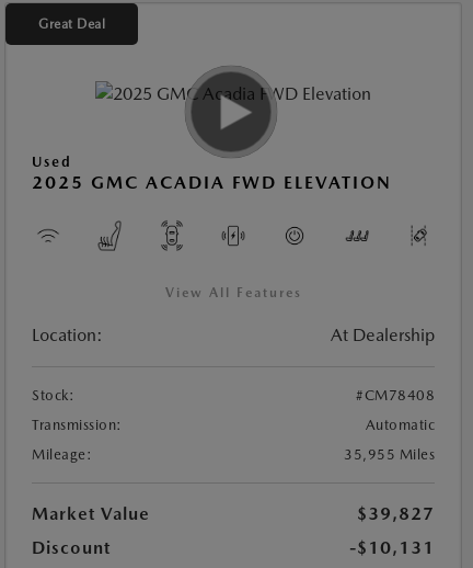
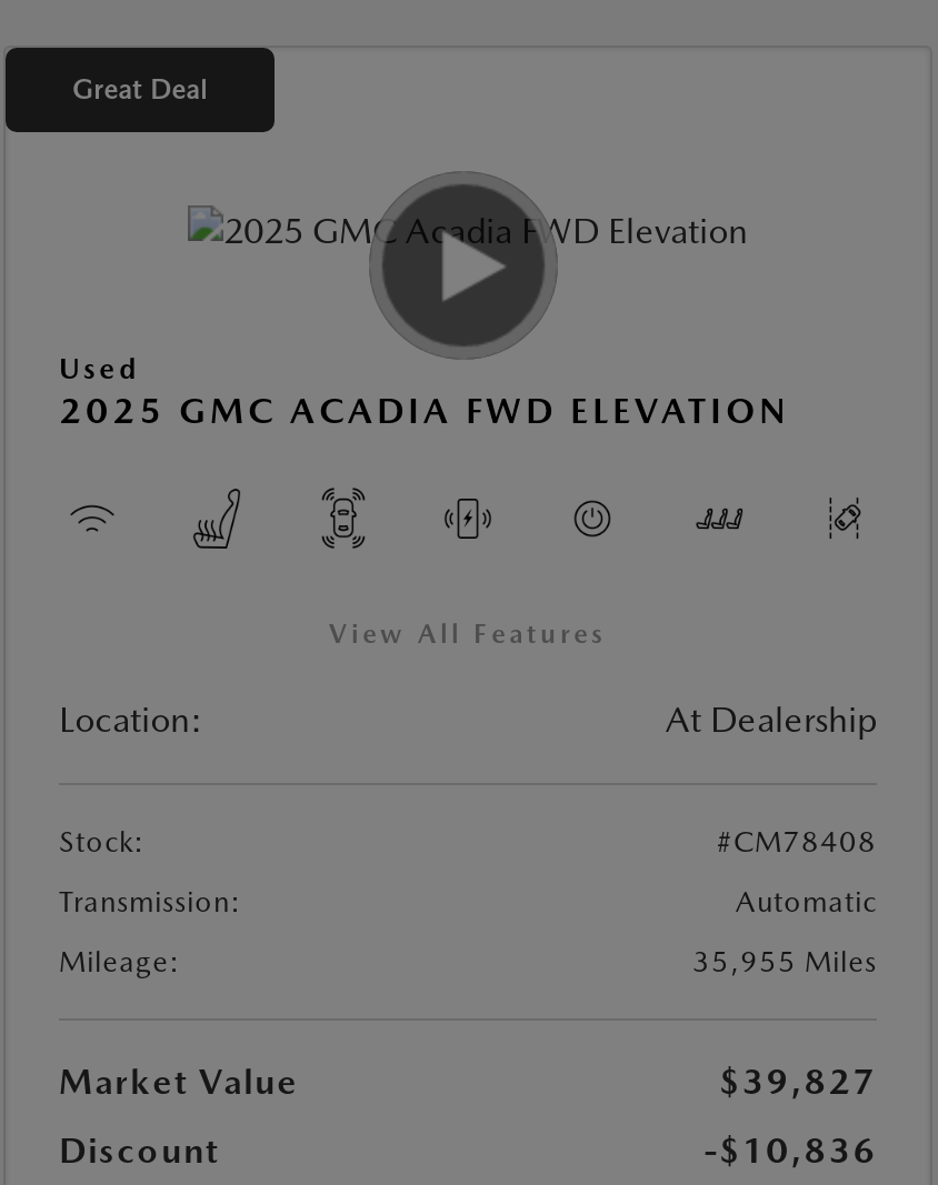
[349,538,435,558] -$10,131 -> [703,1129,877,1171] -$10,836

